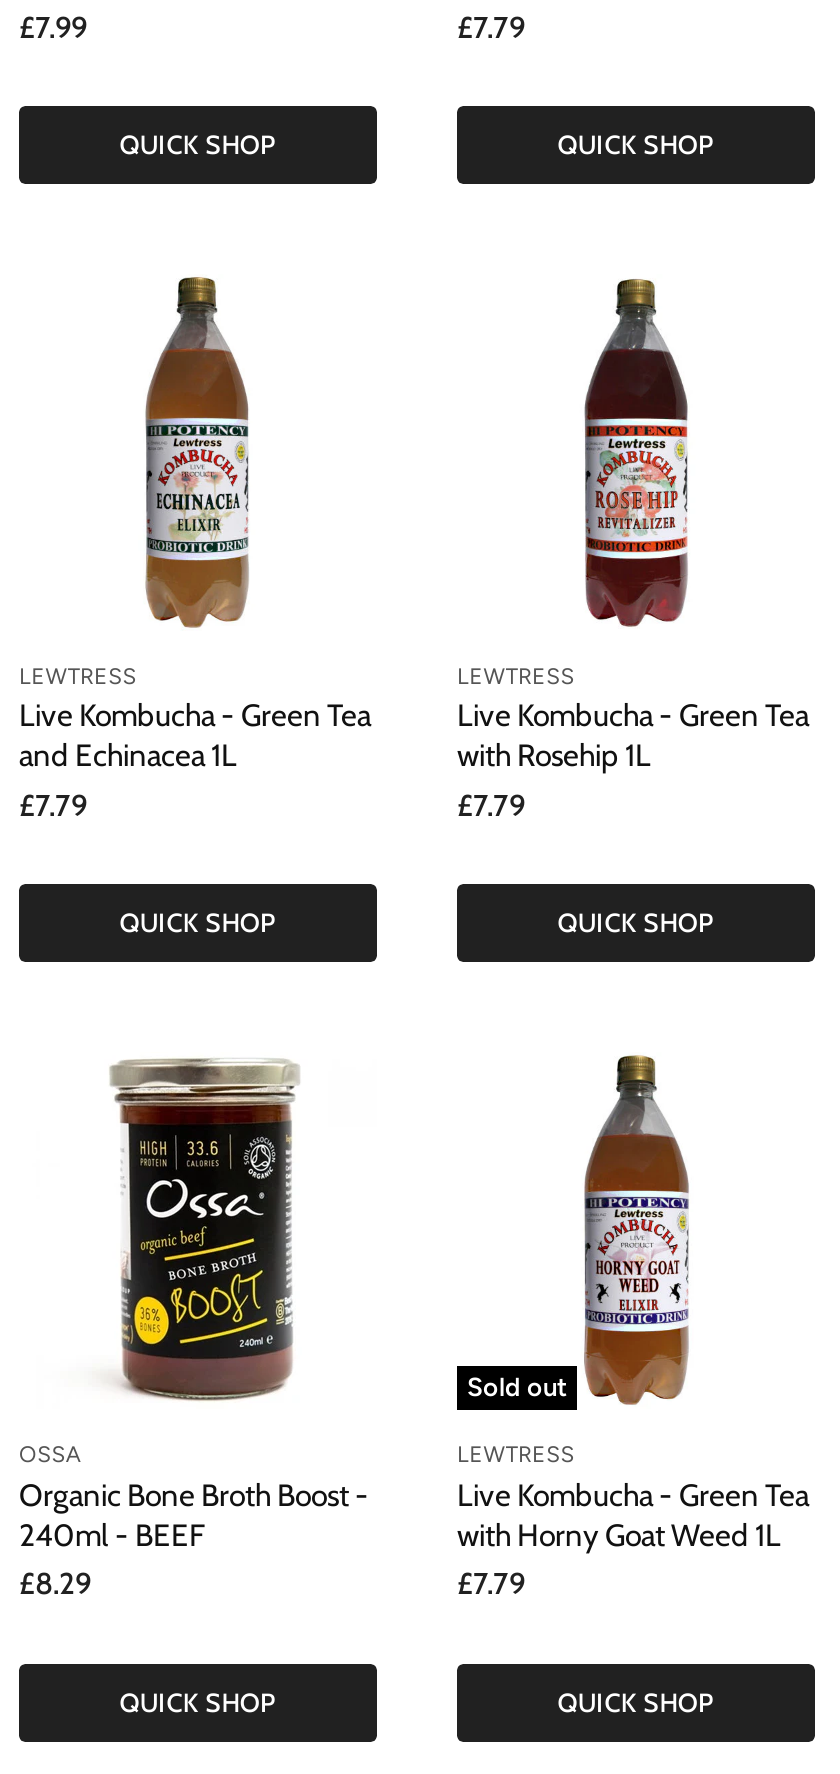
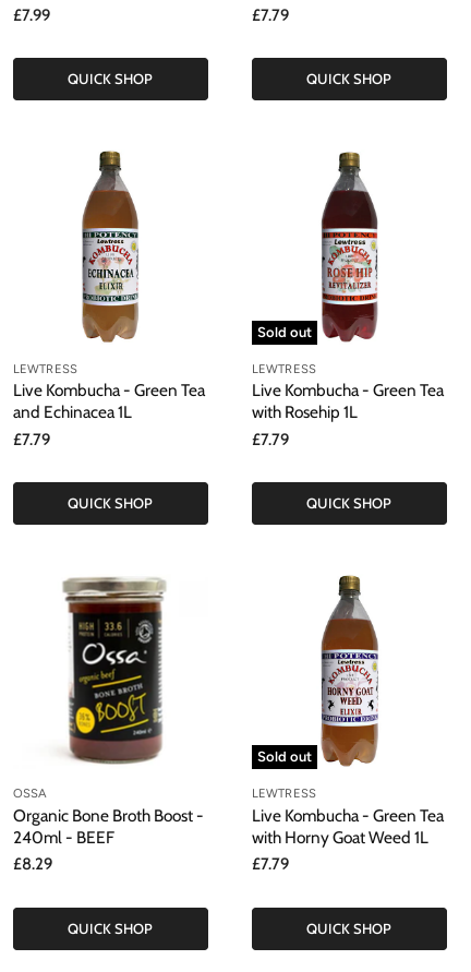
none -> [257,324,312,340] Sold out

